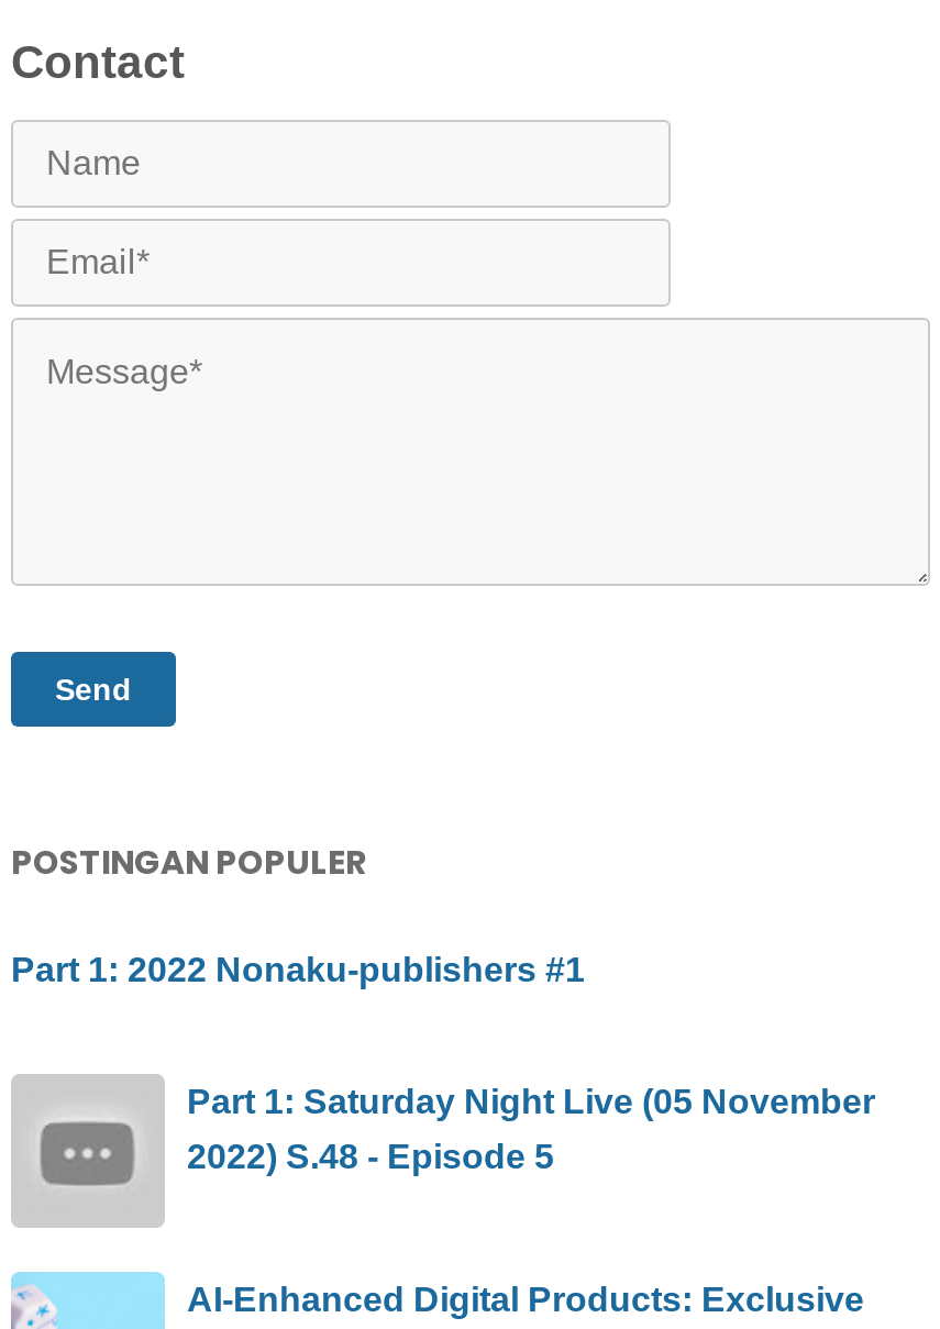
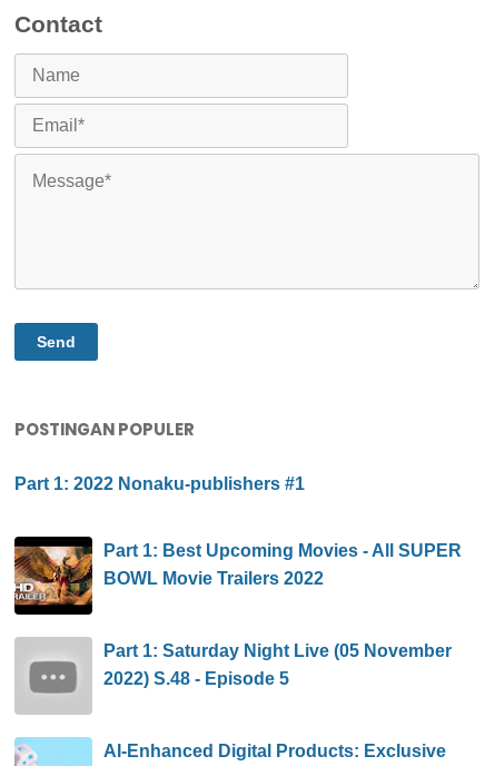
none -> [13,536,462,616] [image] | Part 1: Best Upcoming Movies - All SUPER | BOWL Movie Trailers 2022

